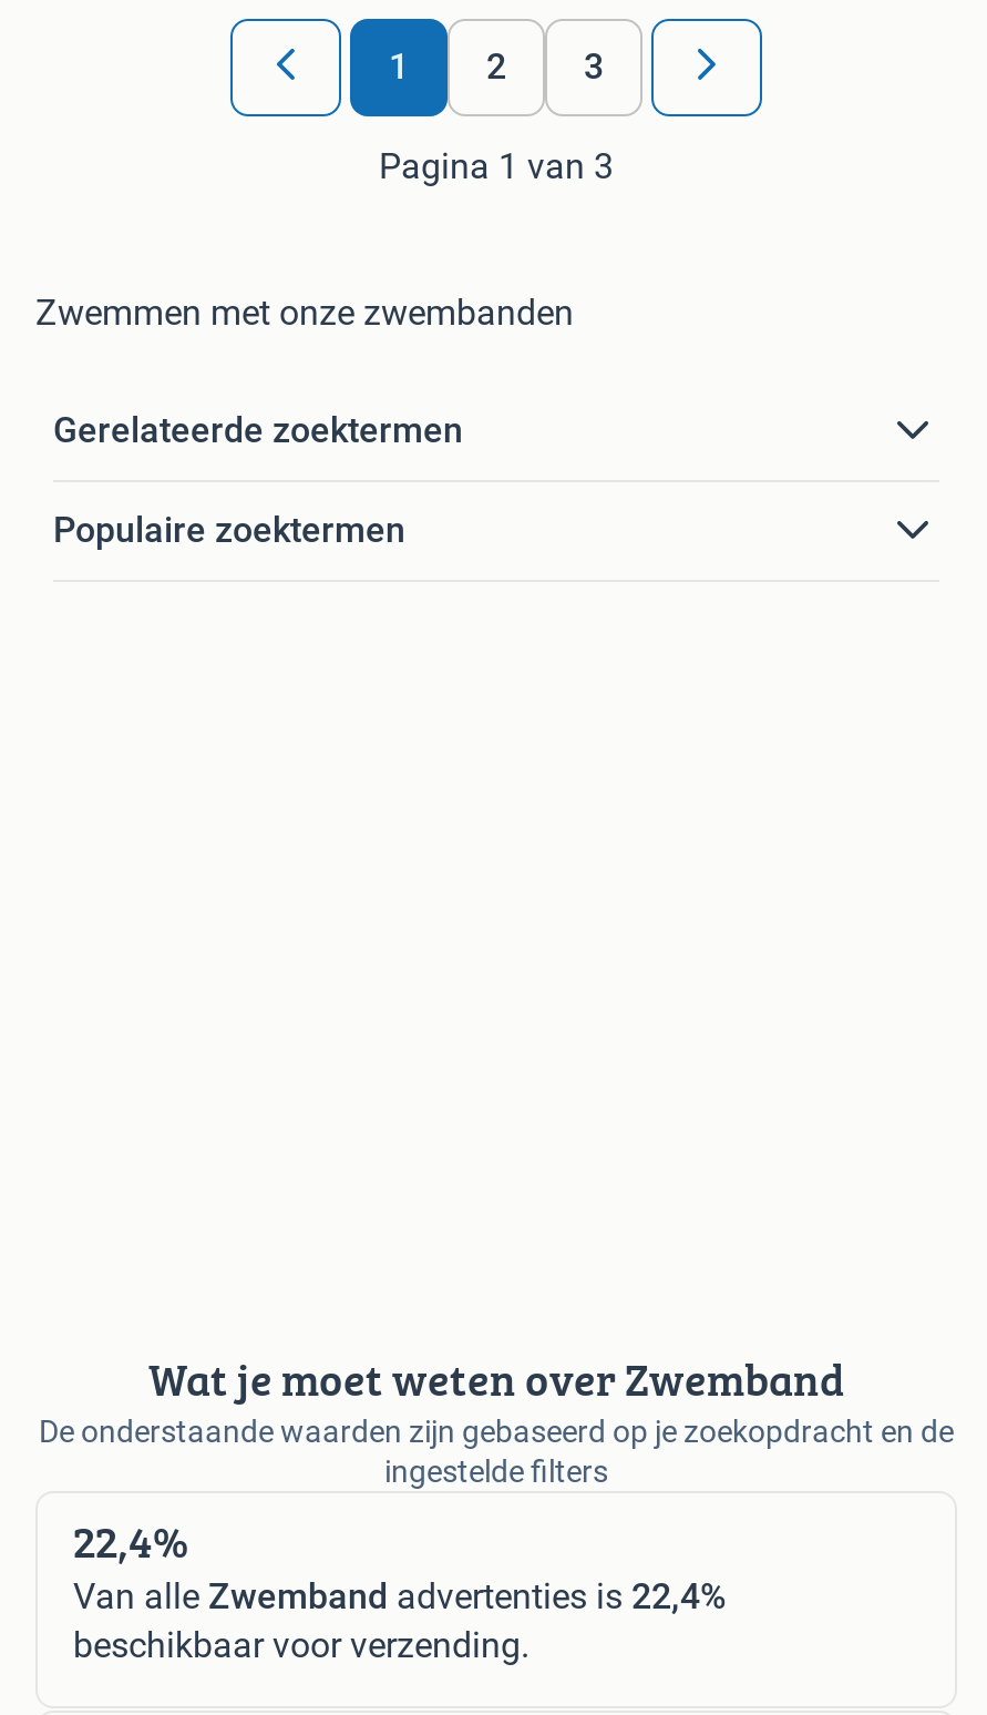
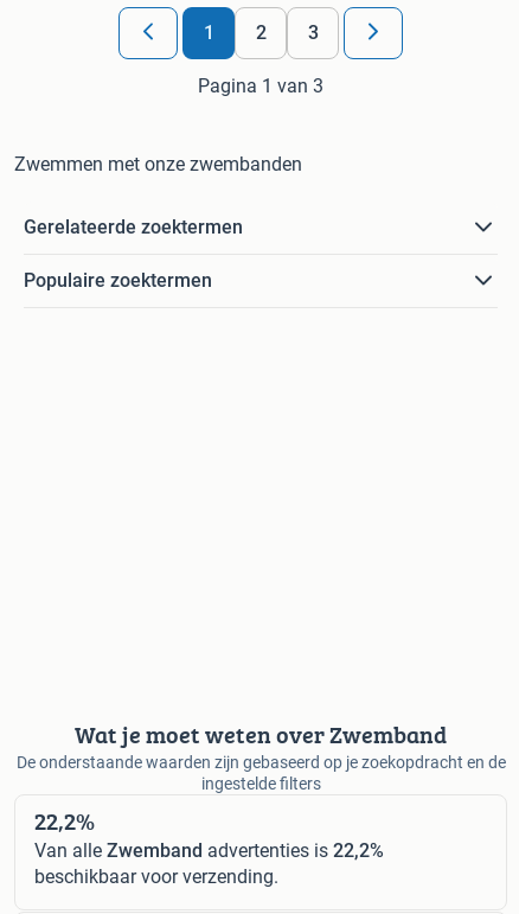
[73,1509,188,1573] 22,4% -> [34,804,95,838] 22,2%
[73,1576,727,1618] Van alle Zwemband advertenties is 22,4% -> [34,839,384,862] Van alle Zwemband advertenties is 22,2%

